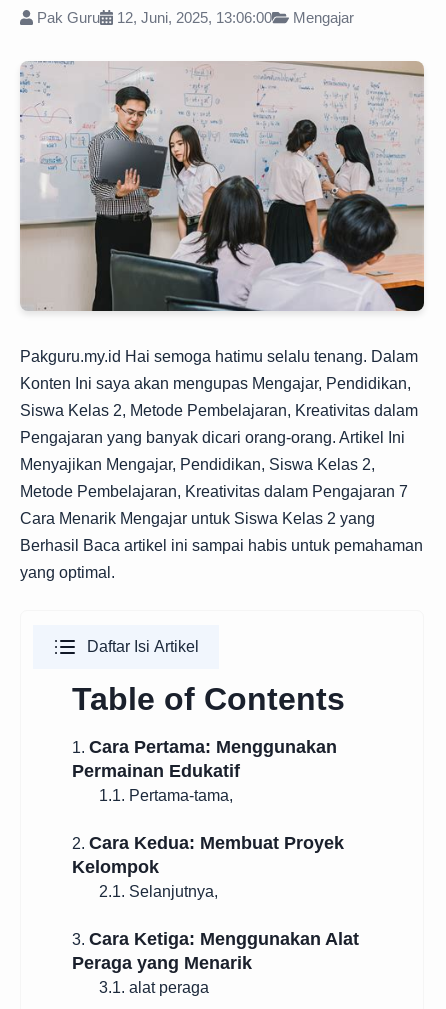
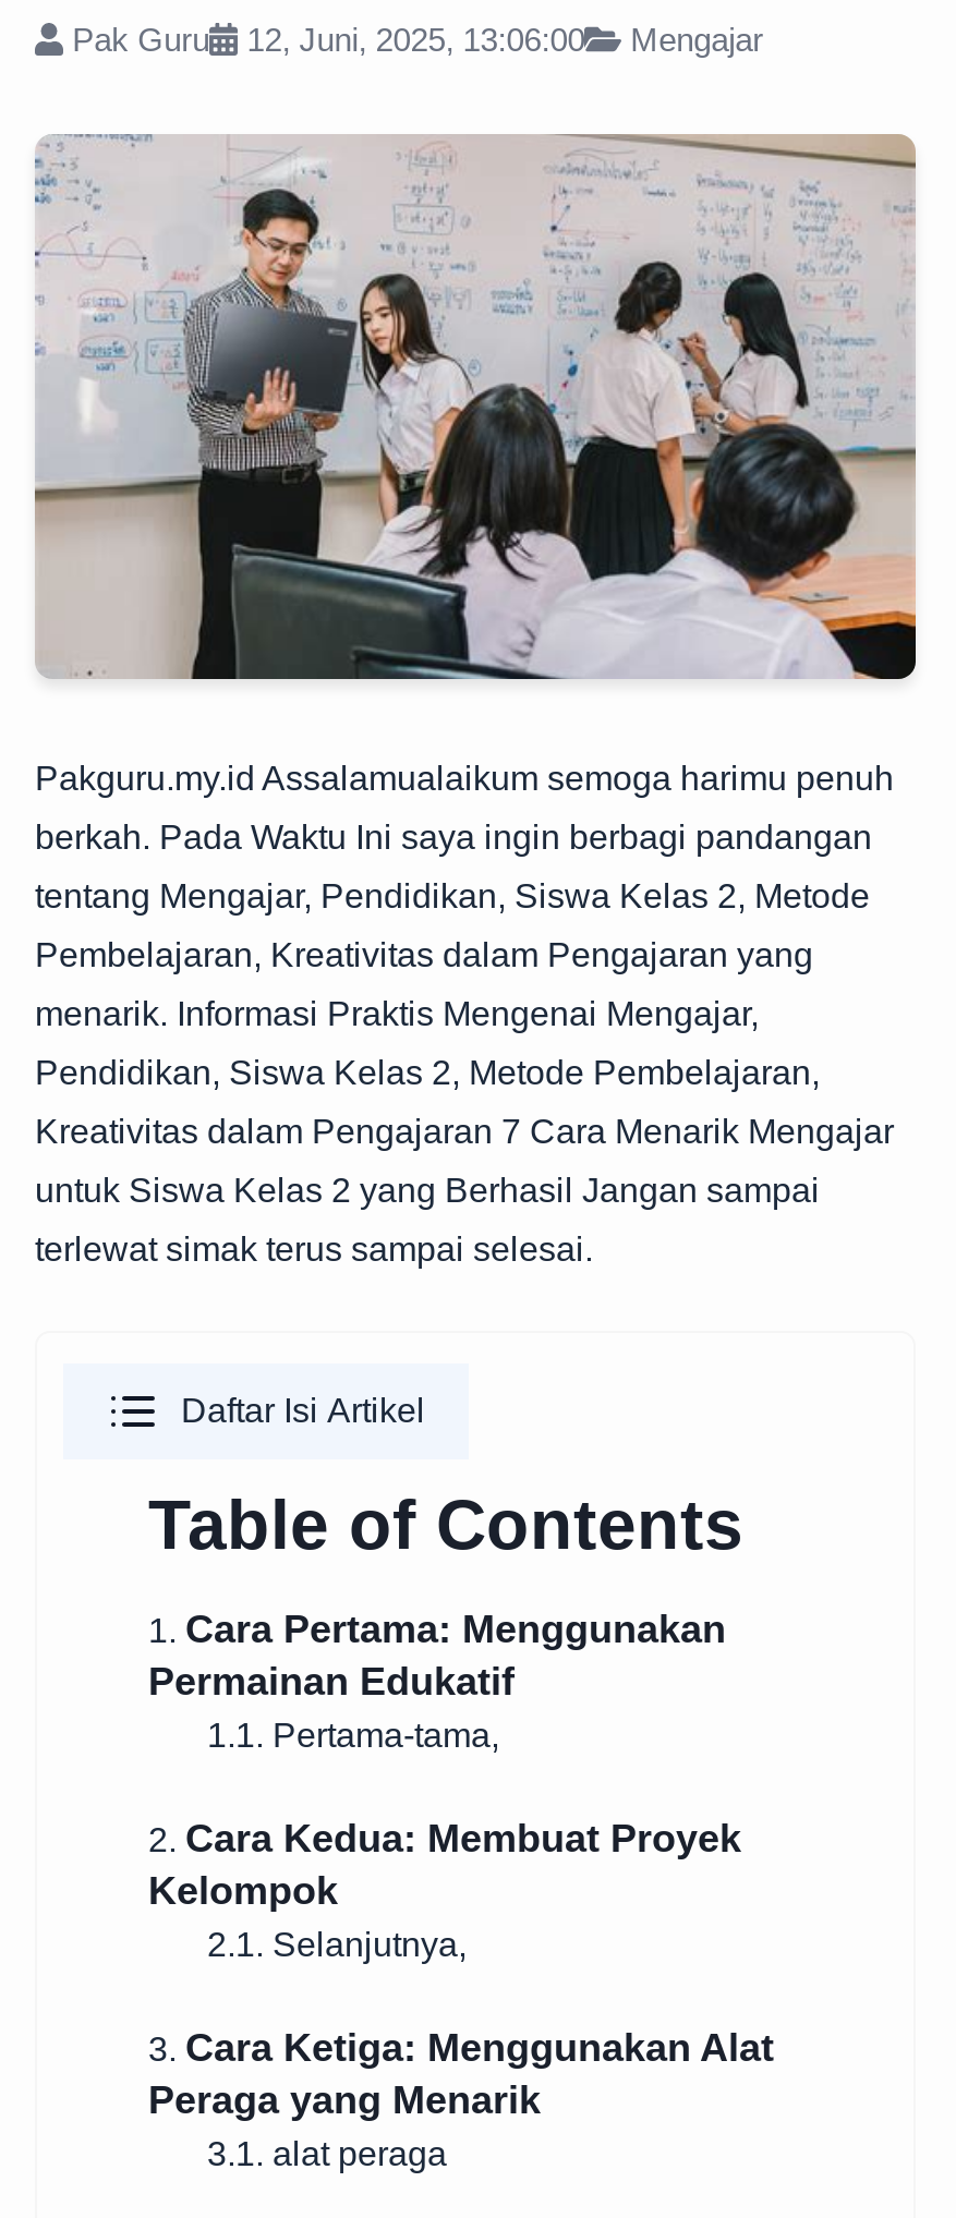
[20,348,418,365] Pakguru.my.id Hai semoga hatimu selalu tenang. Dalam -> [35,760,894,797] Pakguru.my.id Assalamualaikum semoga harimu penuh
[20,375,411,392] Konten Ini saya akan mengupas Mengajar, Pendidikan, -> [35,819,872,856] berkah. Pada Waktu Ini saya ingin berbagi pandangan
[20,402,418,419] Siswa Kelas 2, Metode Pembelajaran, Kreativitas dalam -> [35,877,870,914] tentang Mengajar, Pendidikan, Siswa Kelas 2, Metode
[20,429,405,446] Pengajaran yang banyak dicari orang-orang. Artikel Ini -> [35,936,813,973] Pembelajaran, Kreativitas dalam Pengajaran yang
[20,456,375,473] Menyajikan Mengajar, Pendidikan, Siswa Kelas 2, -> [35,995,759,1032] menarik. Informasi Praktis Mengenai Mengajar,
[20,483,408,500] Metode Pembelajaran, Kreativitas dalam Pengajaran 7 -> [35,1054,820,1091] Pendidikan, Siswa Kelas 2, Metode Pembelajaran,
[20,510,375,527] Cara Menarik Mengajar untuk Siswa Kelas 2 yang -> [35,1113,894,1150] Kreativitas dalam Pengajaran 7 Cara Menarik Mengajar
[20,537,423,554] Berhasil Baca artikel ini sampai habis untuk pemahaman -> [35,1172,820,1209] untuk Siswa Kelas 2 yang Berhasil Jangan sampai
[20,564,115,581] yang optimal. -> [35,1231,593,1268] terlewat simak terus sampai selesai.

